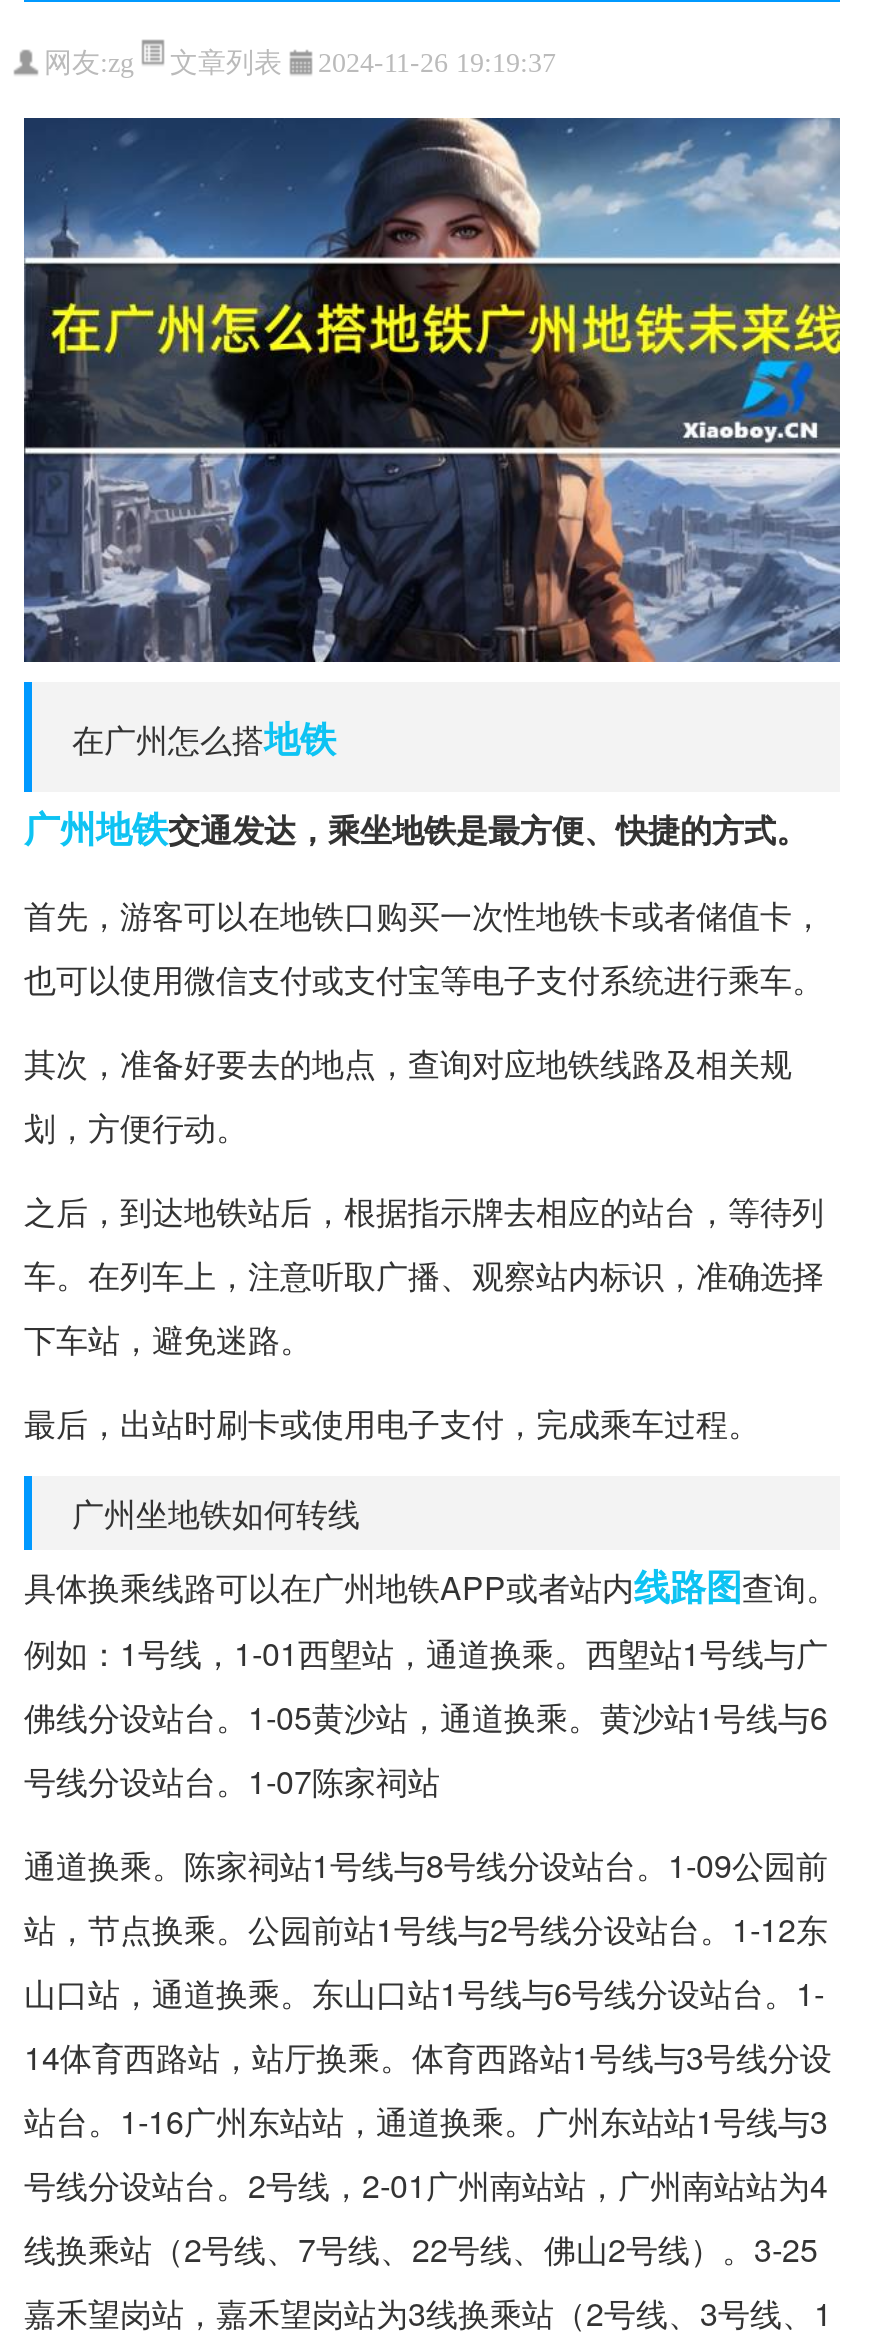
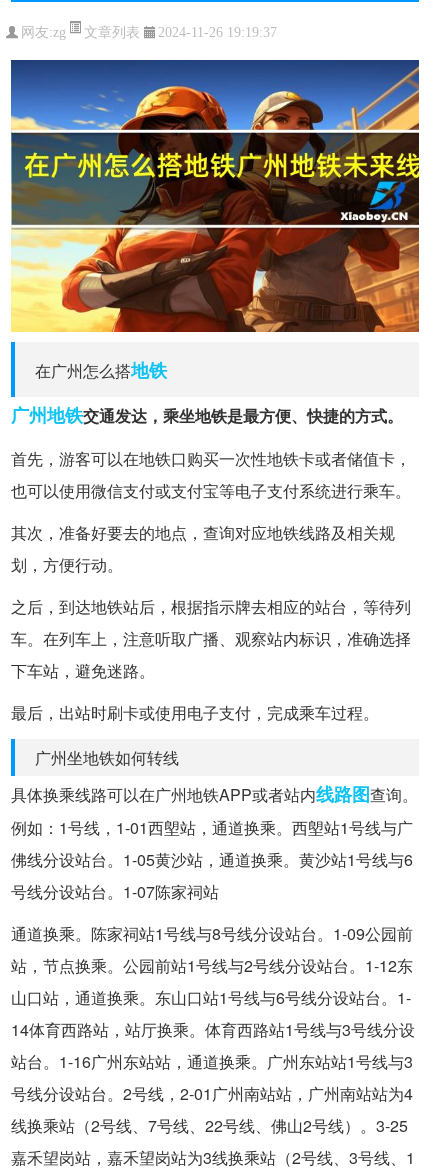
[22,116,842,664] [image] -> [10,59,420,333] [image]

